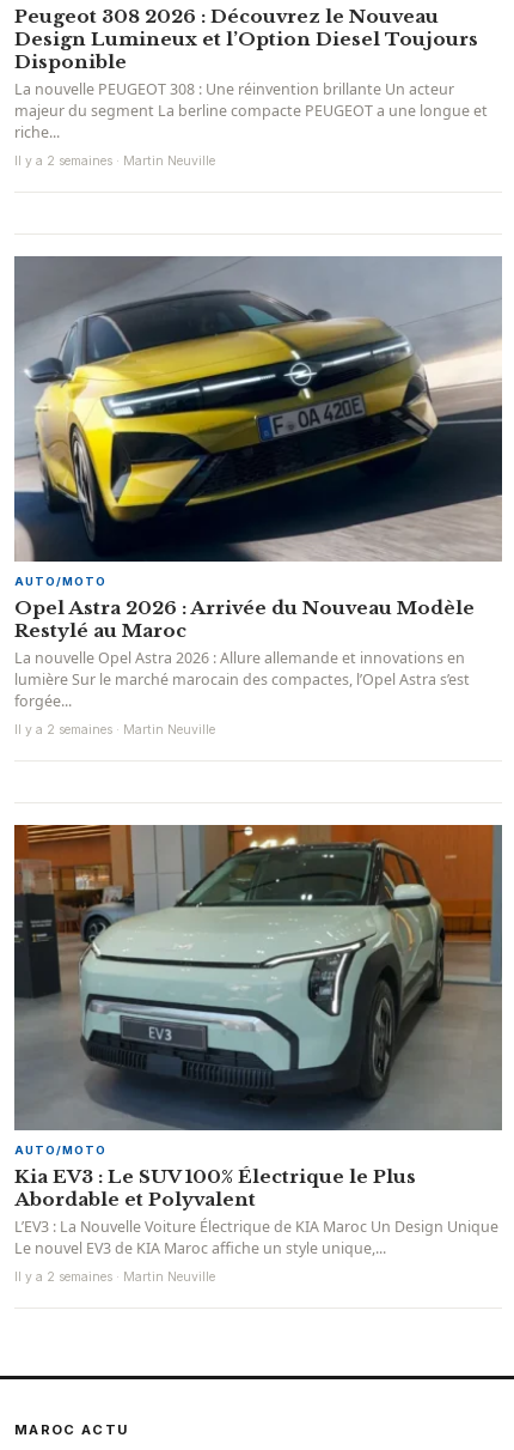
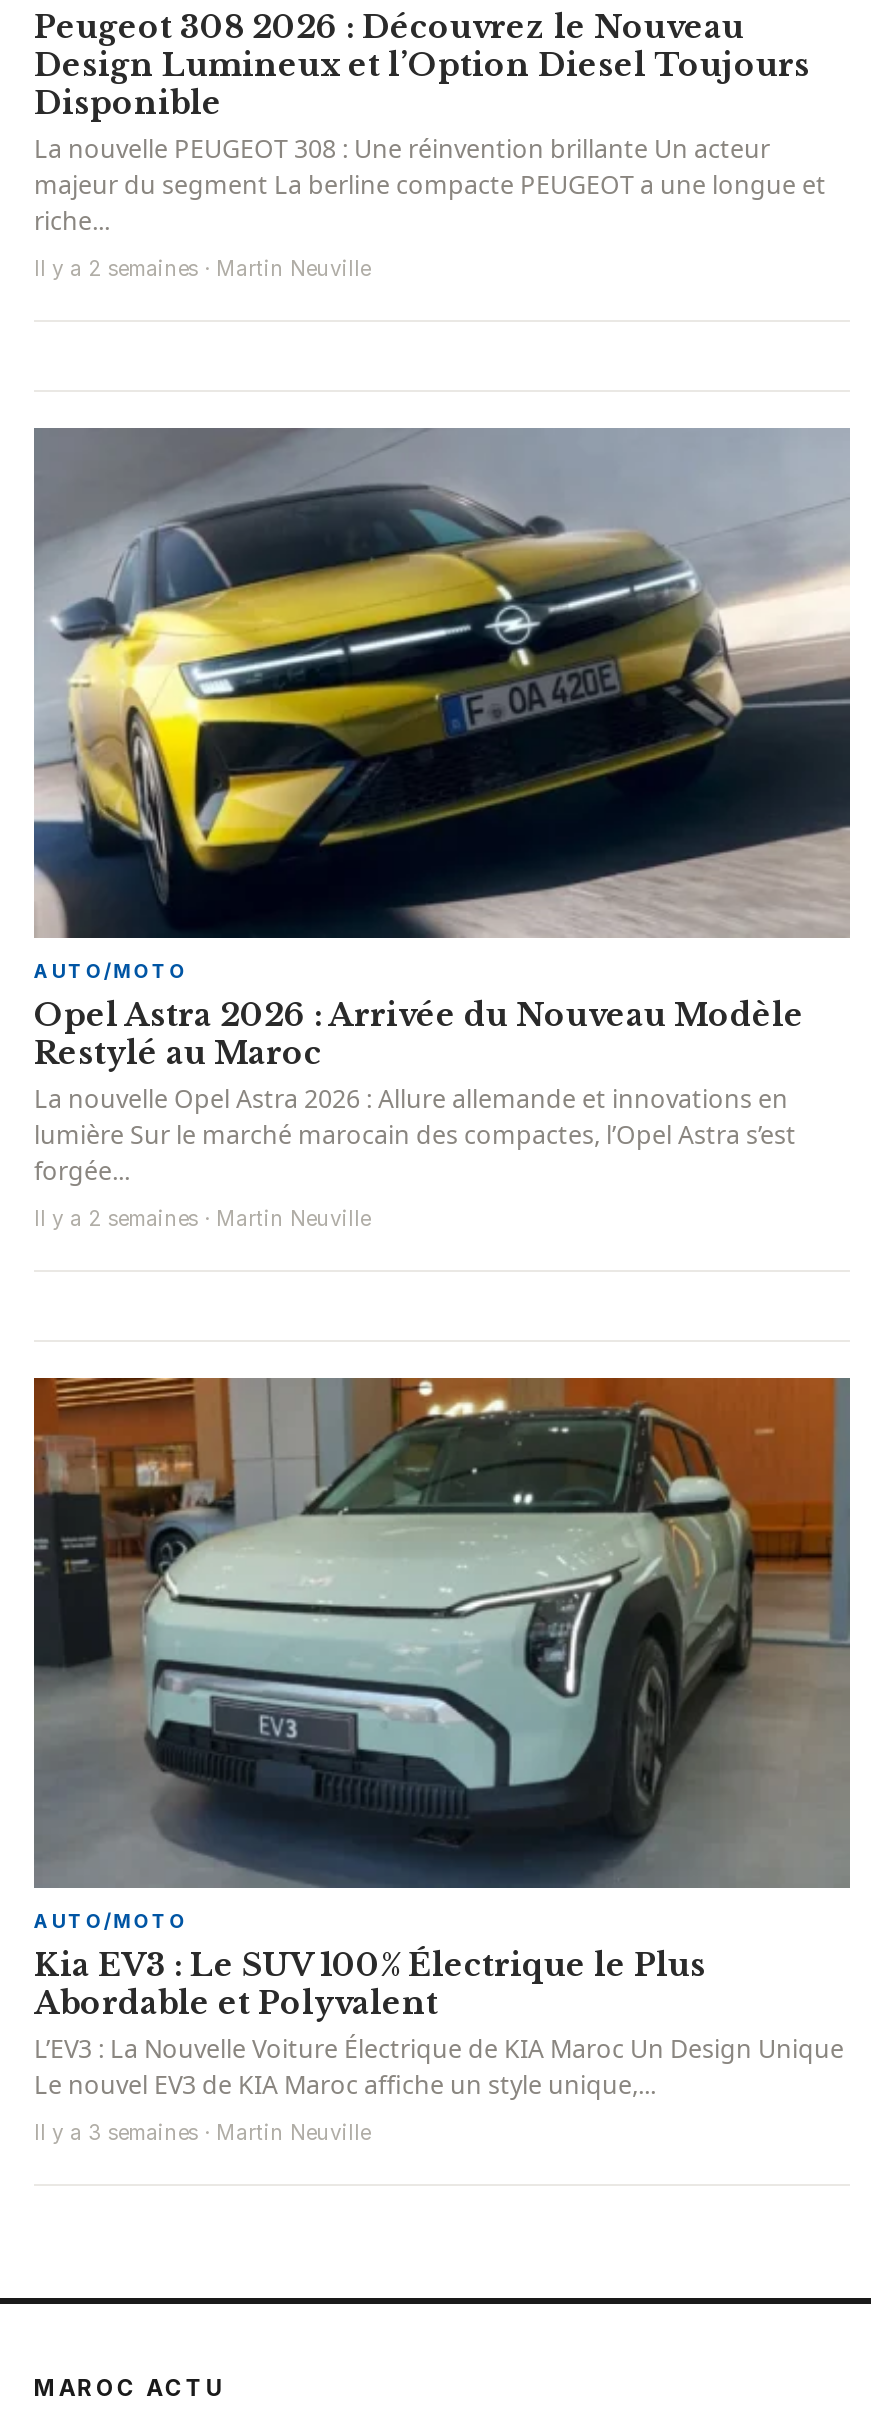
[14,1269,215,1285] Il y a 2 semaines · Martin Neuville -> [34,2120,370,2146] Il y a 3 semaines · Martin Neuville

